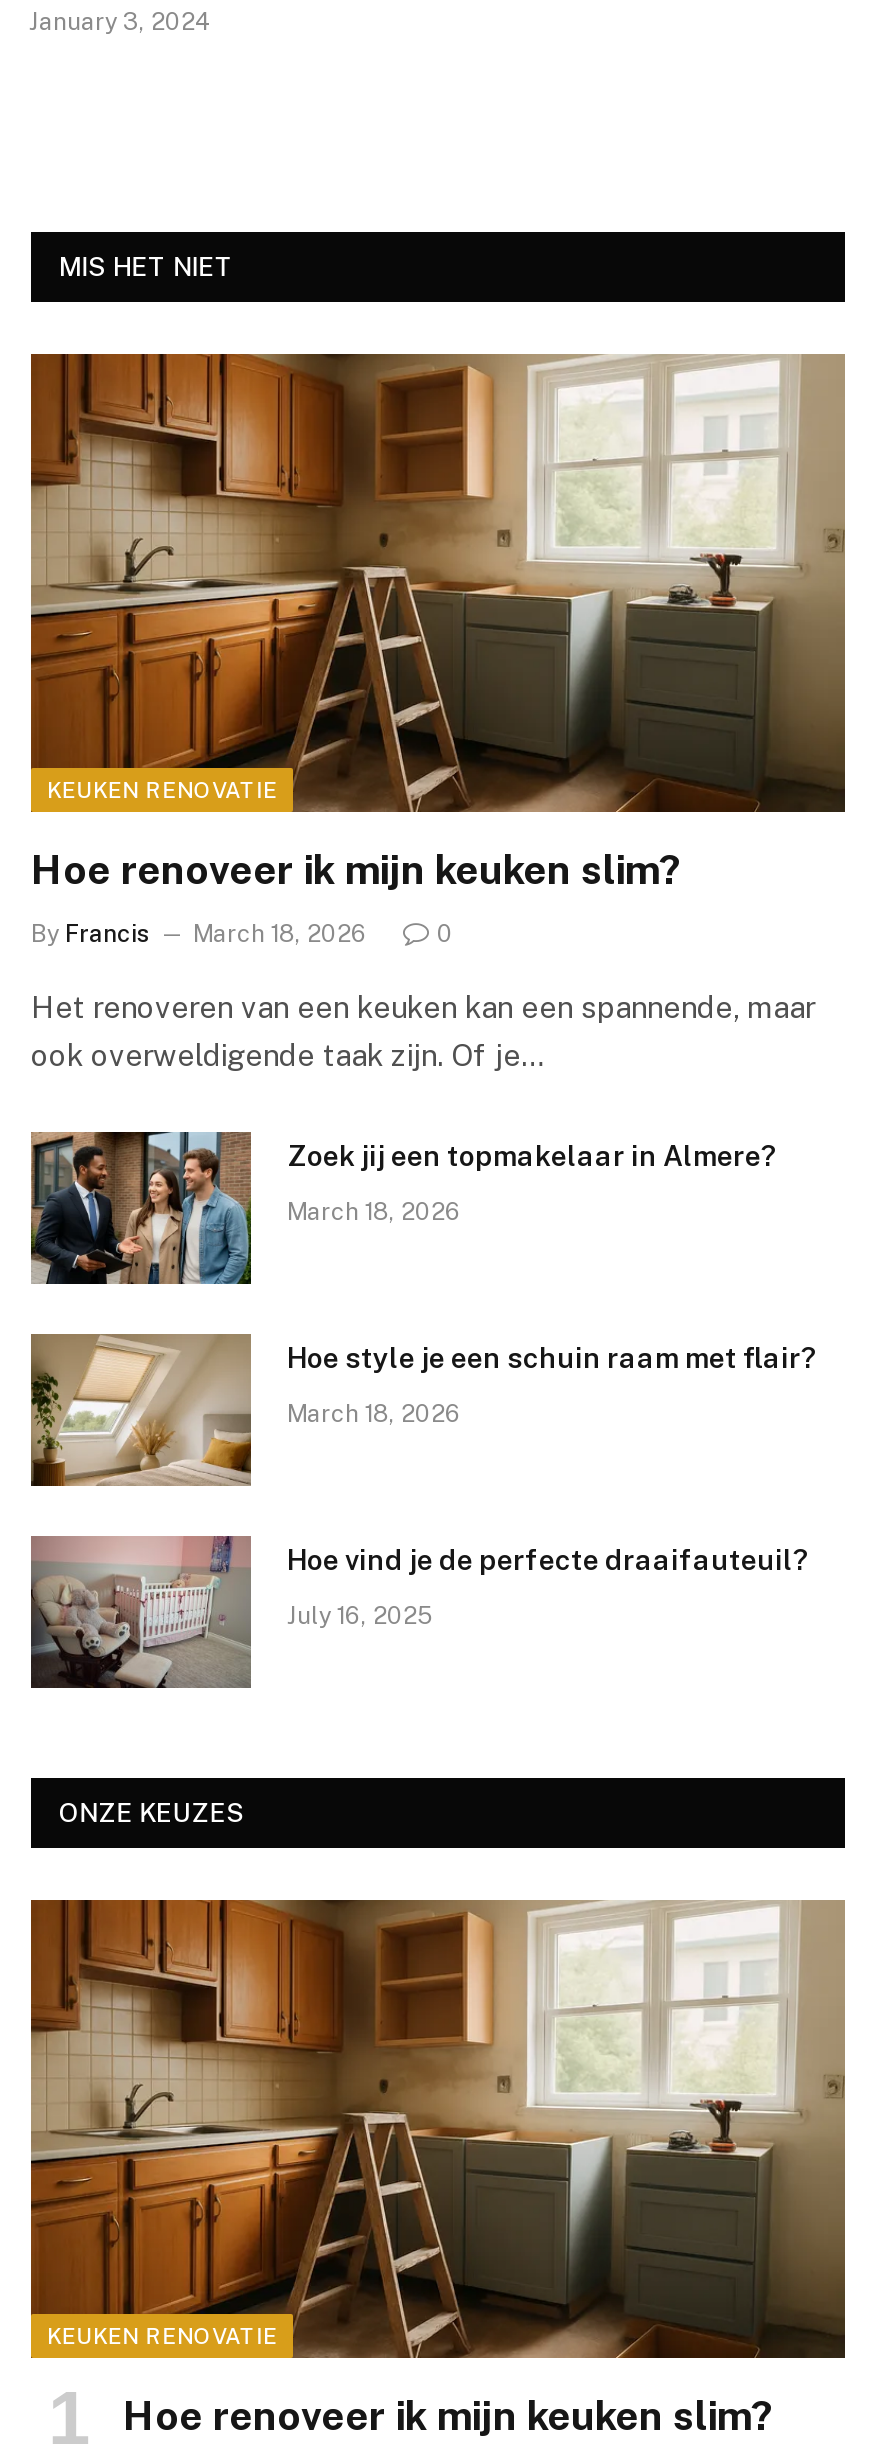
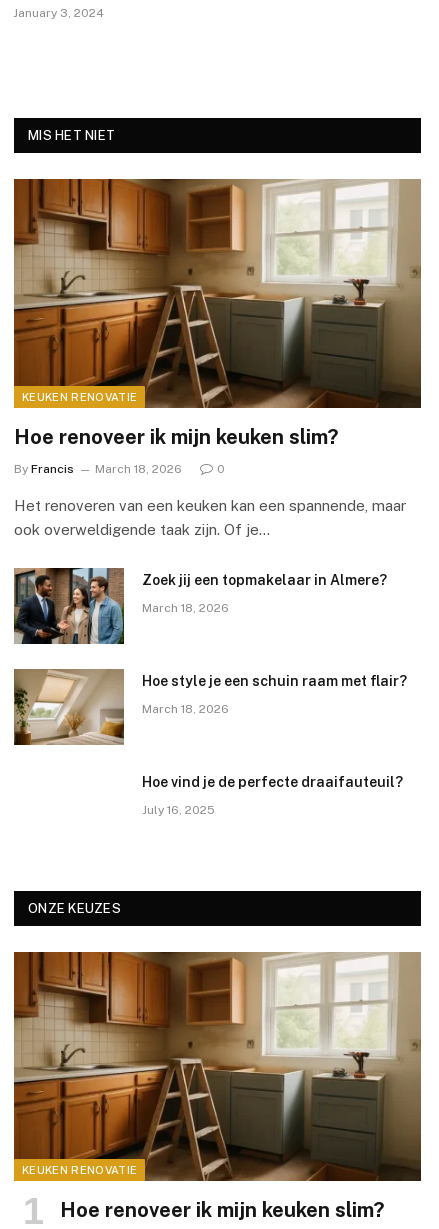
[29,1534,253,1690] [image] -> none

